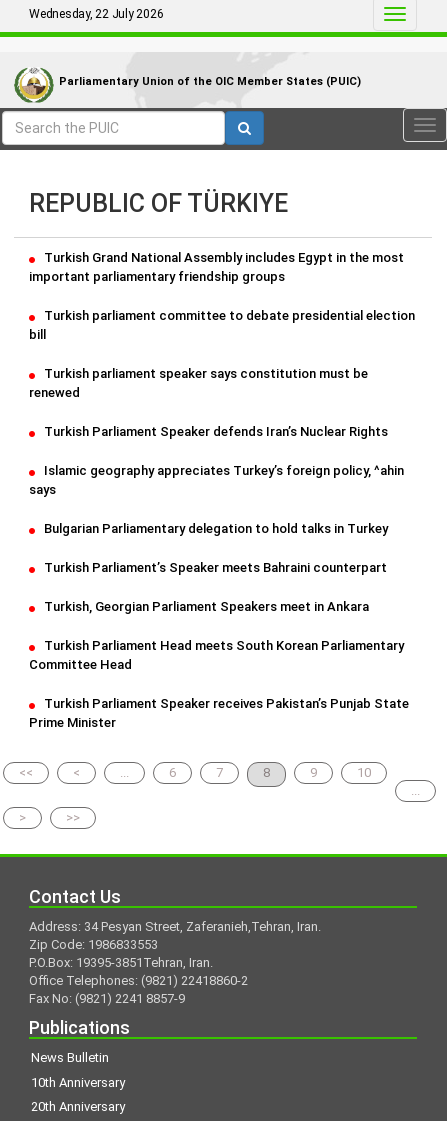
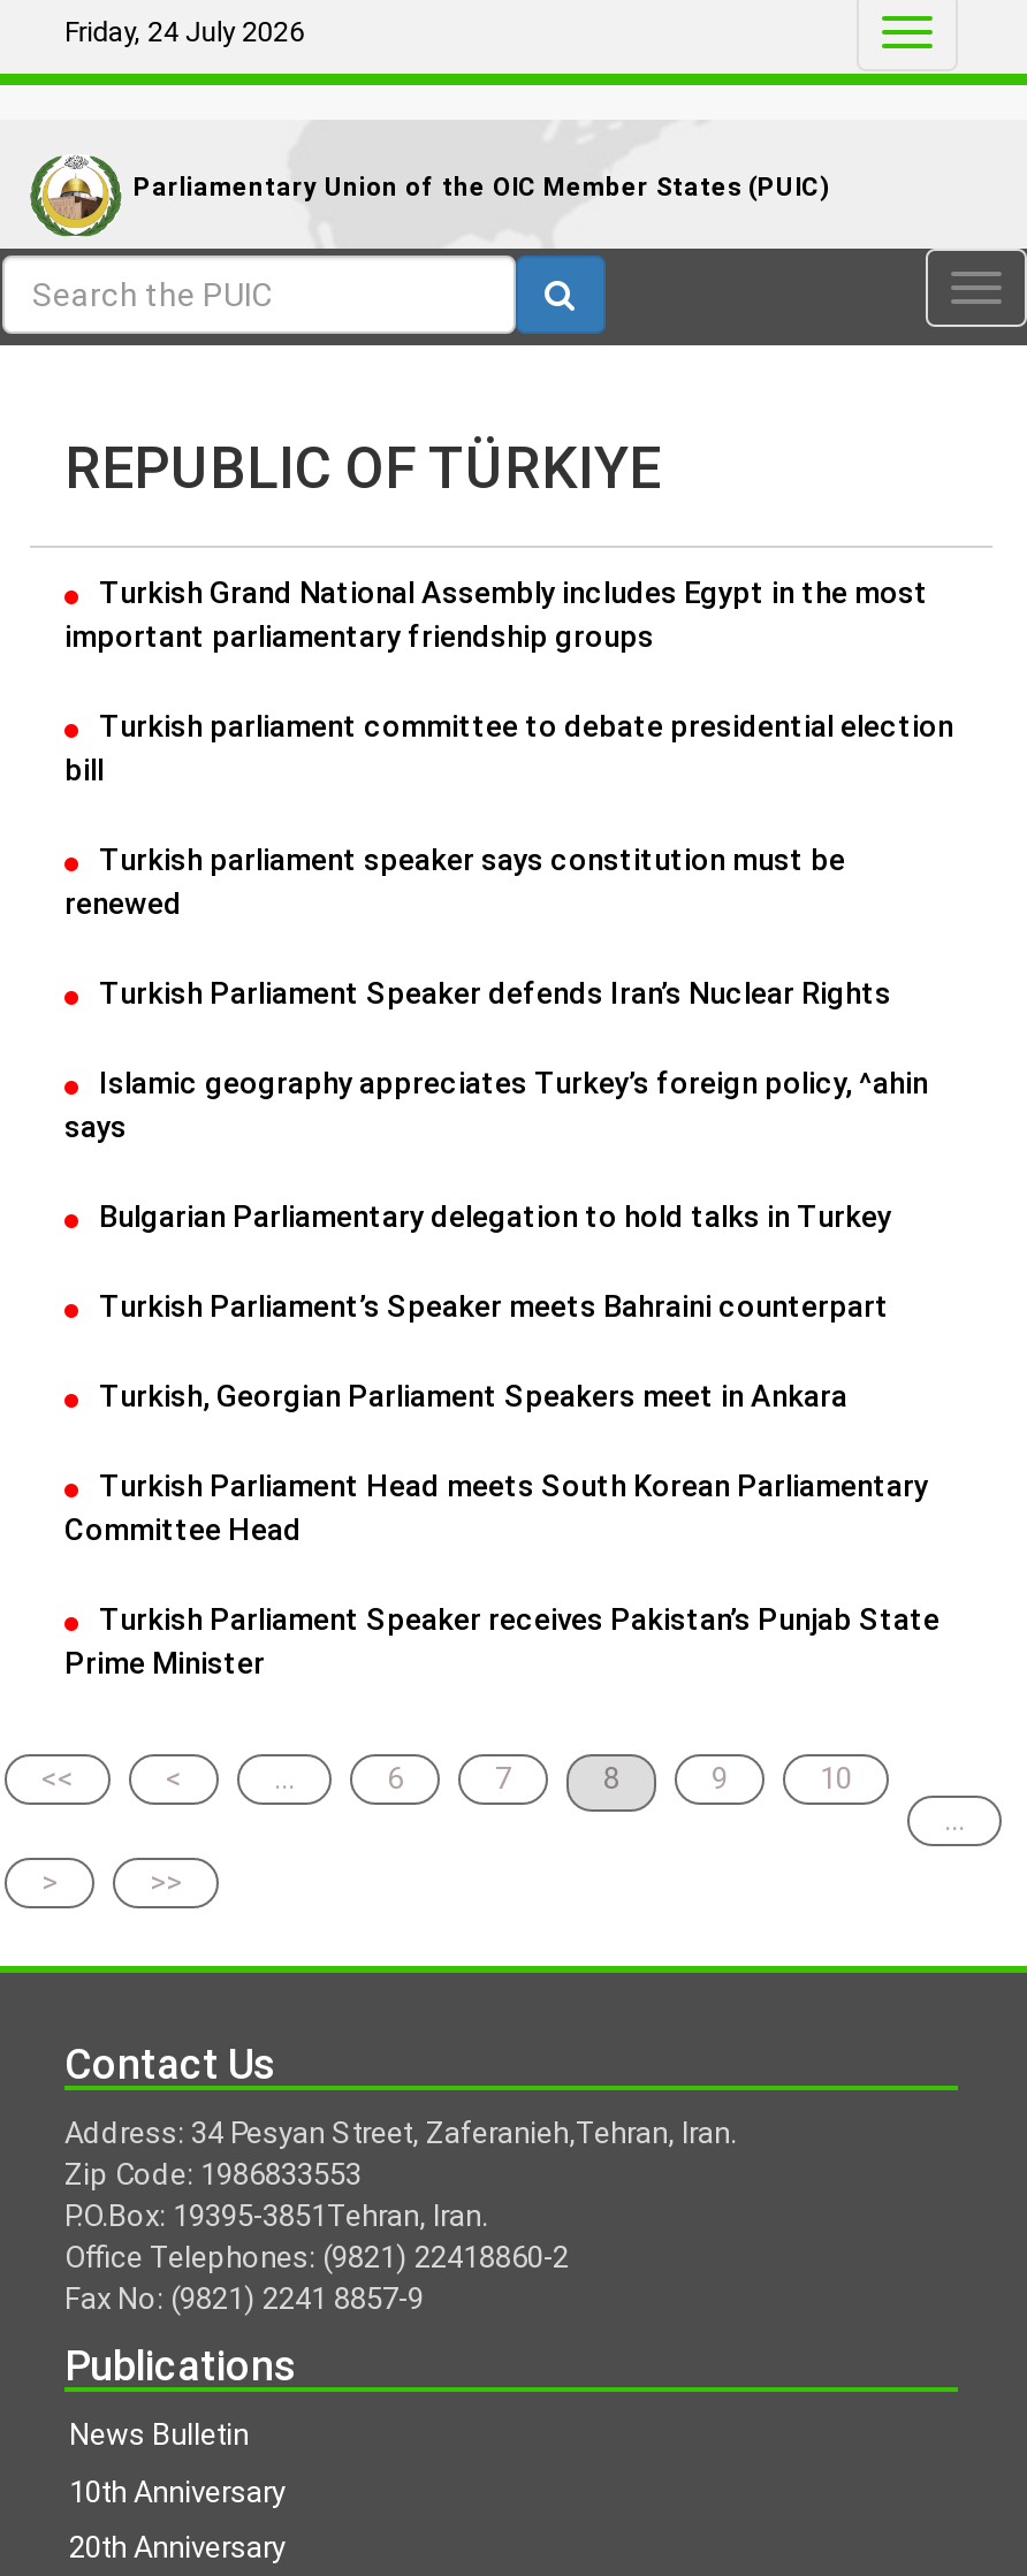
[29,7,163,21] Wednesday, 22 July 2026 -> [64,16,304,48] Friday, 24 July 2026

